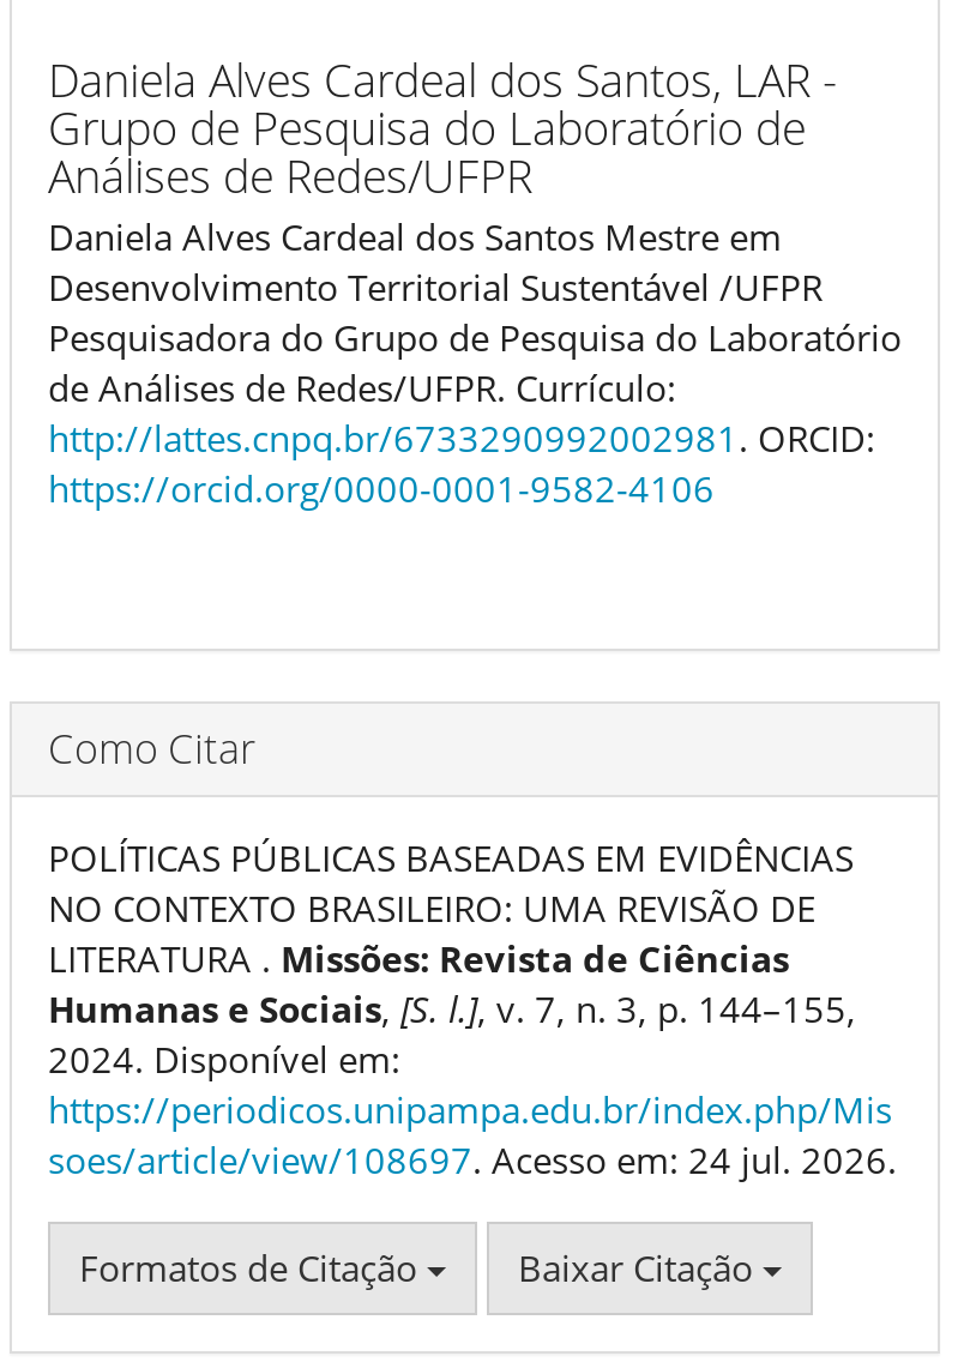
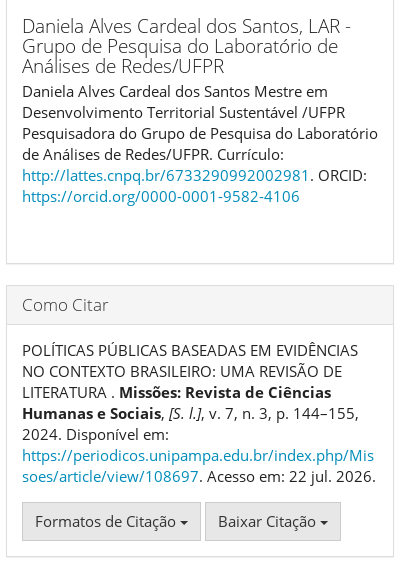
[48,1135,897,1183] soes/article/view/108697. Acesso em: 24 jul. 2026. -> [22,466,376,486] soes/article/view/108697. Acesso em: 22 jul. 2026.

